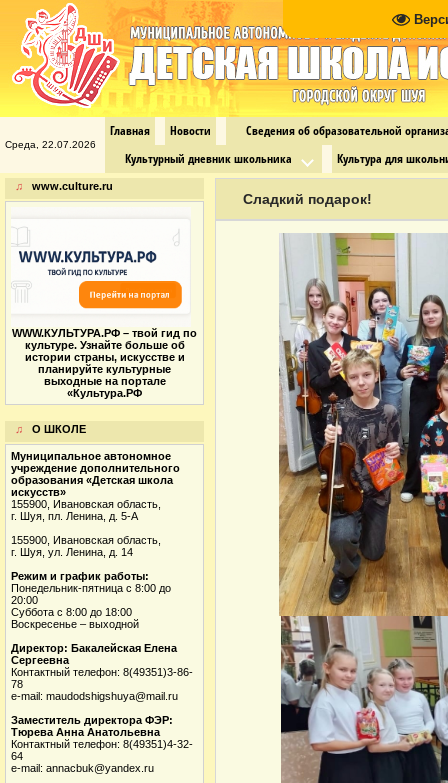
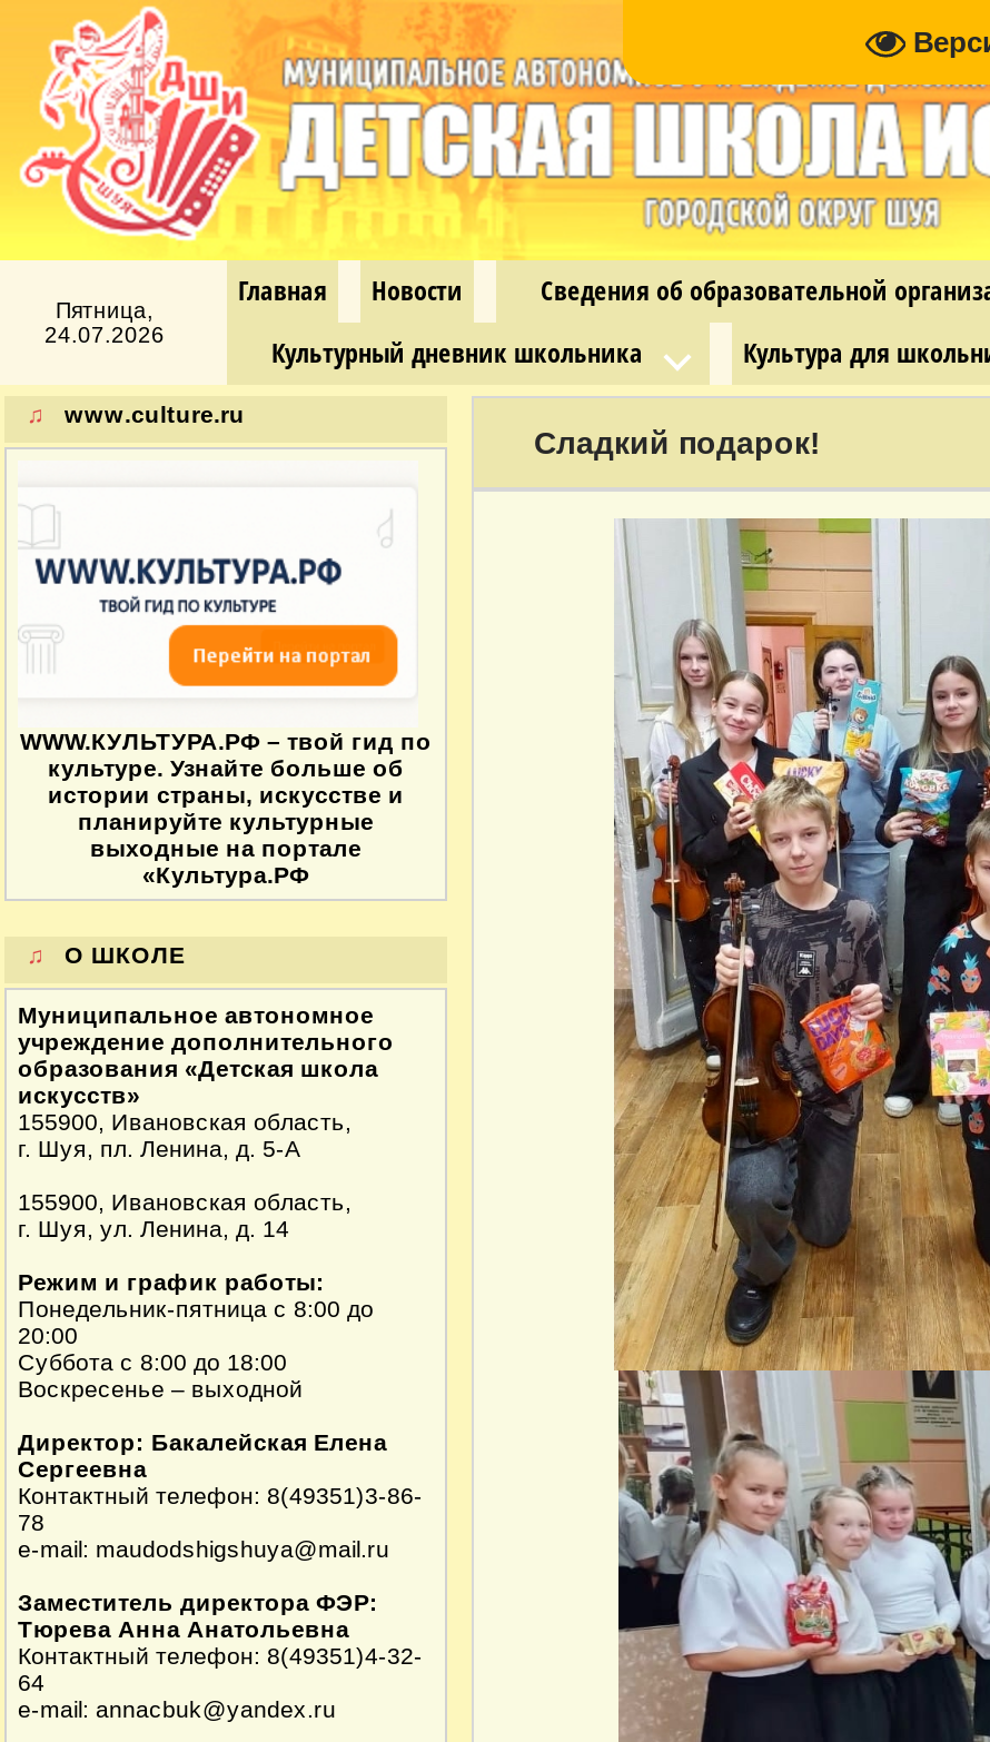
[4,139,95,150] Среда, 22.07.2026 -> [44,298,165,347] Пятница, | 24.07.2026

